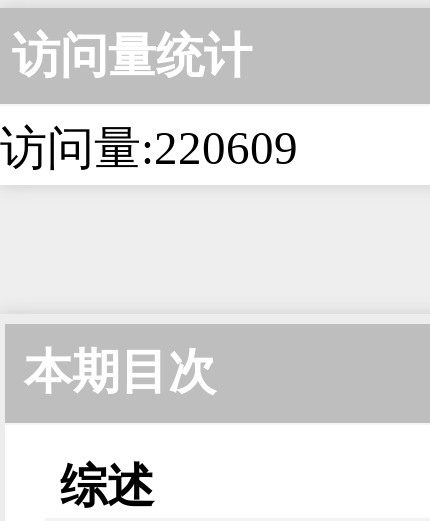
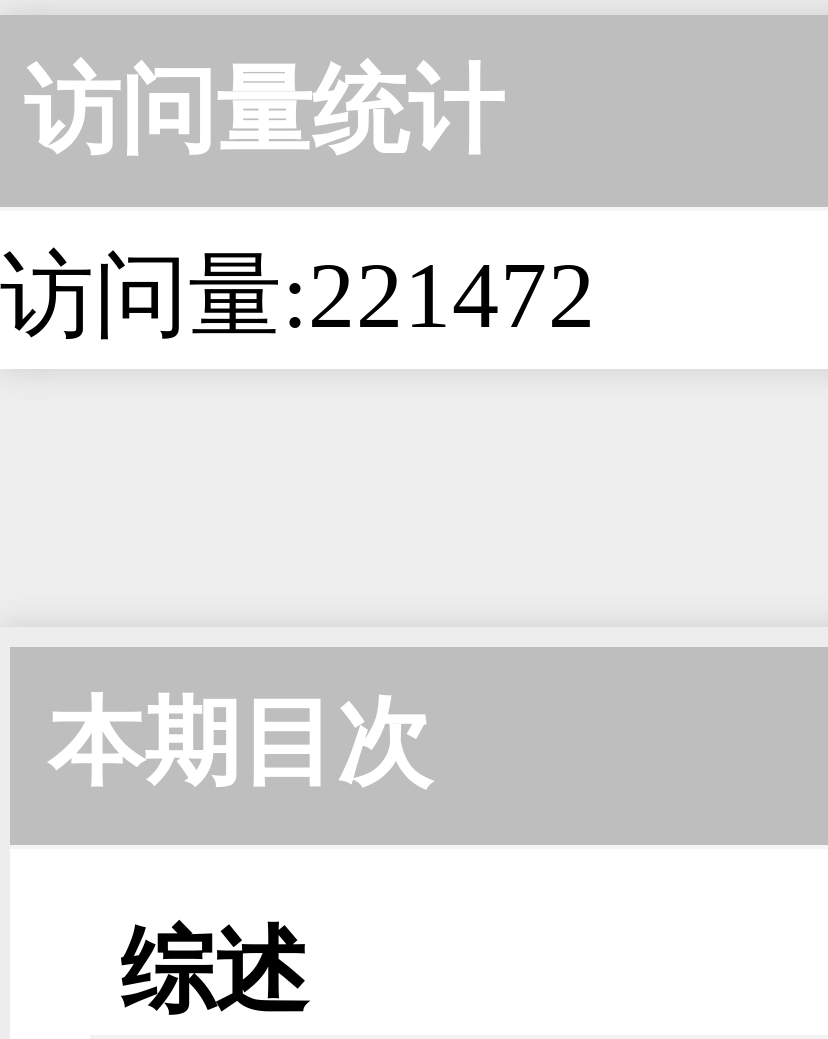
[0,122,298,174] 访问量:220609 -> [0,243,596,347] 访问量:221472

